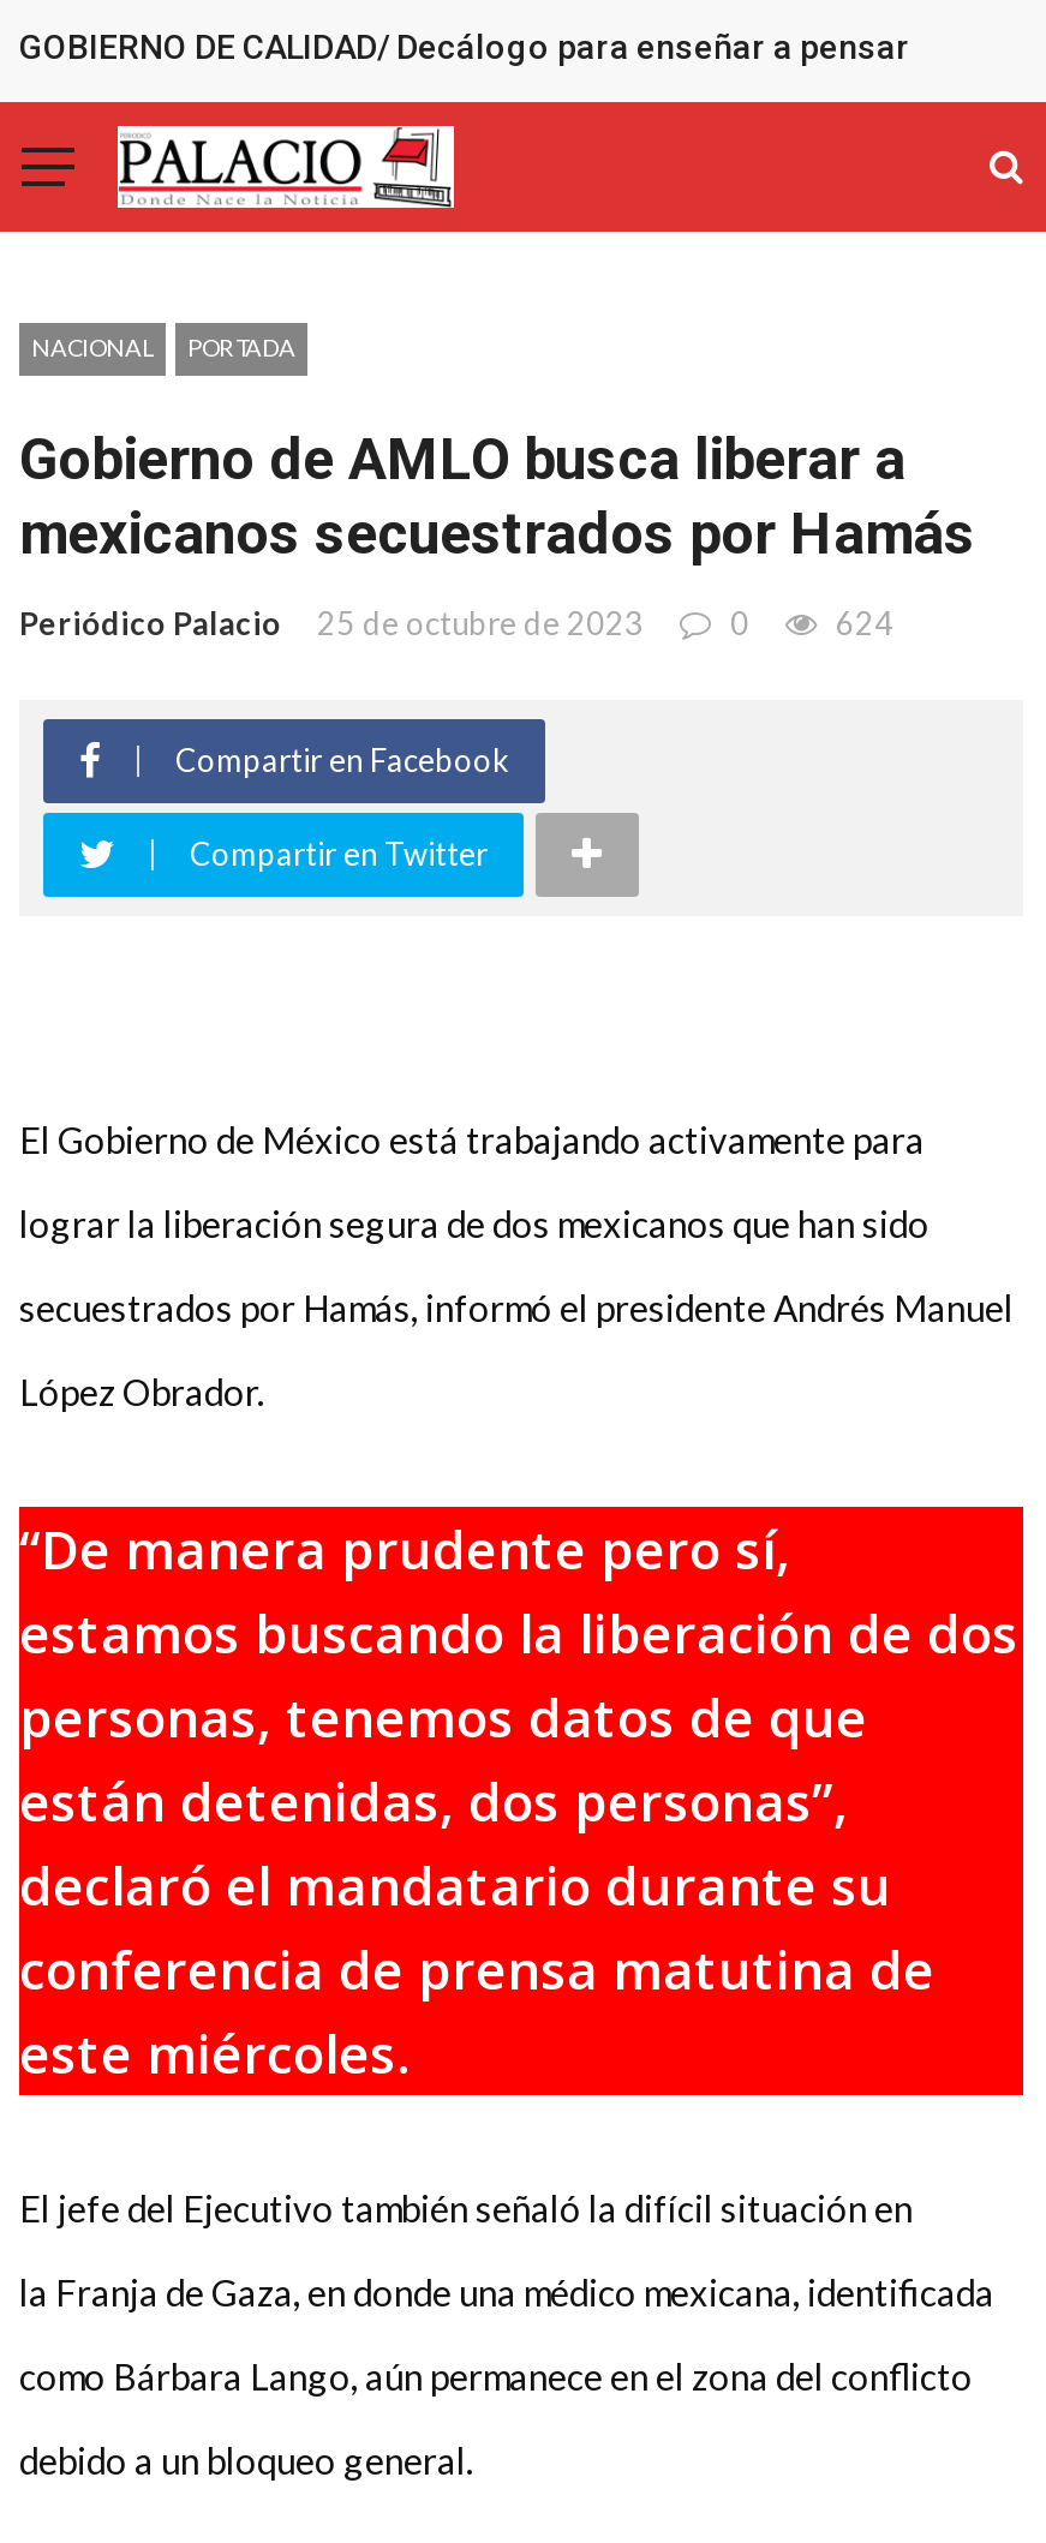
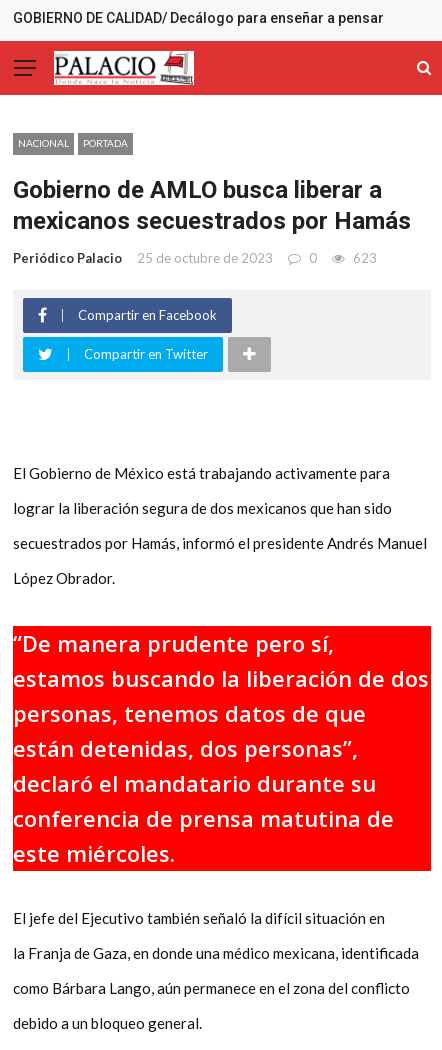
[836,604,893,642] 624 -> [353,250,377,266] 623

